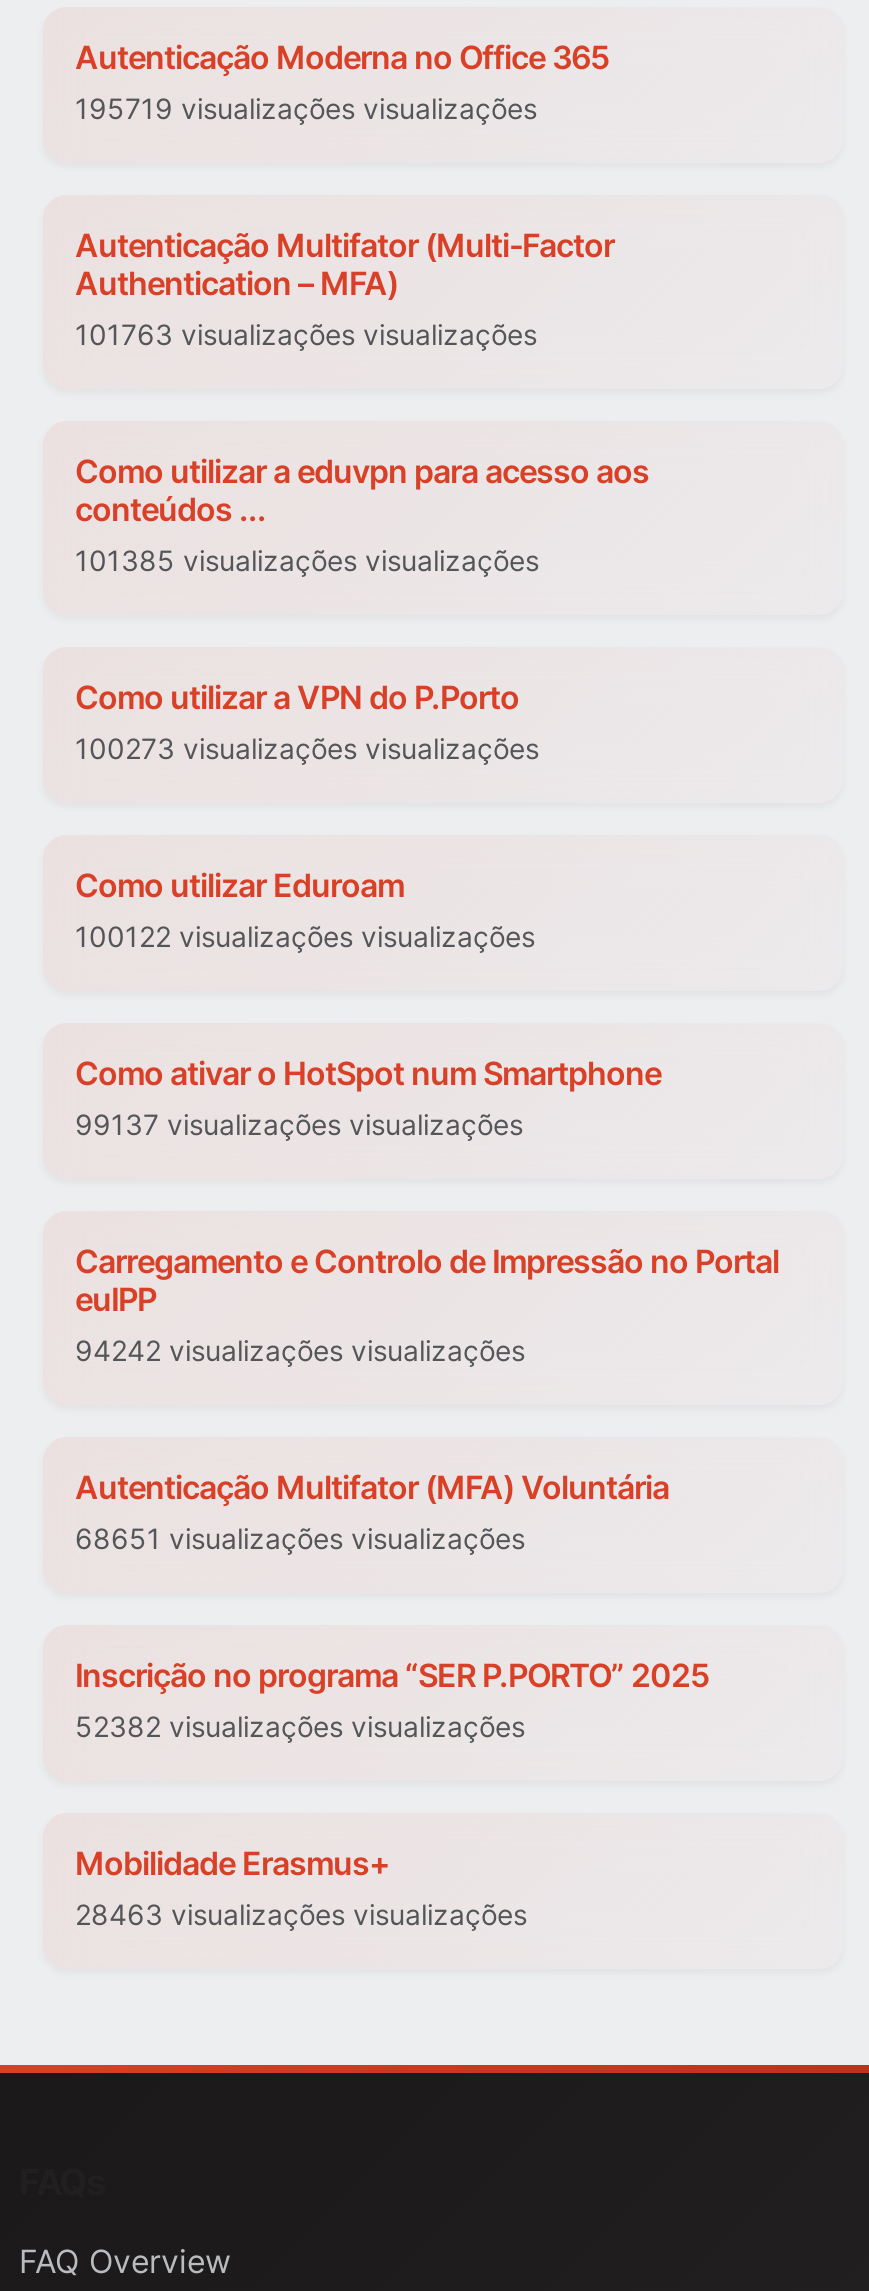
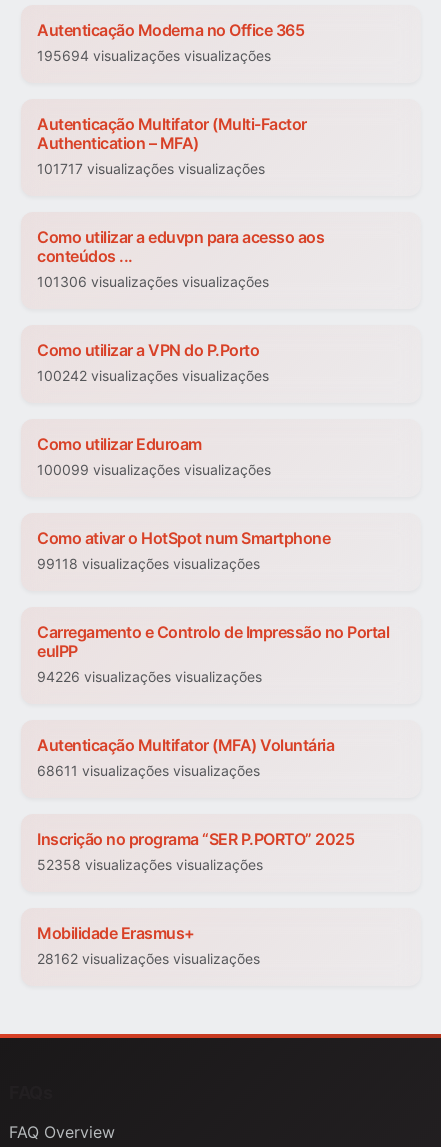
[75,92,537,126] 195719 visualizações visualizações -> [37,47,271,64] 195694 visualizações visualizações
[75,318,537,352] 101763 visualizações visualizações -> [37,160,265,177] 101717 visualizações visualizações
[75,544,539,578] 101385 visualizações visualizações -> [37,273,269,290] 101306 visualizações visualizações
[75,732,539,766] 100273 visualizações visualizações -> [37,367,269,384] 100242 visualizações visualizações
[75,920,535,954] 100122 visualizações visualizações -> [37,461,271,478] 100099 visualizações visualizações
[75,1108,523,1142] 99137 visualizações visualizações -> [37,555,260,572] 99118 visualizações visualizações
[75,1334,525,1368] 94242 visualizações visualizações -> [37,668,262,685] 94226 visualizações visualizações
[75,1522,525,1556] 68651 visualizações visualizações -> [37,762,260,779] 68611 visualizações visualizações
[75,1710,525,1744] 52382 visualizações visualizações -> [37,856,263,873] 52358 visualizações visualizações
[75,1898,527,1932] 28463 visualizações visualizações -> [37,950,260,967] 28162 visualizações visualizações

